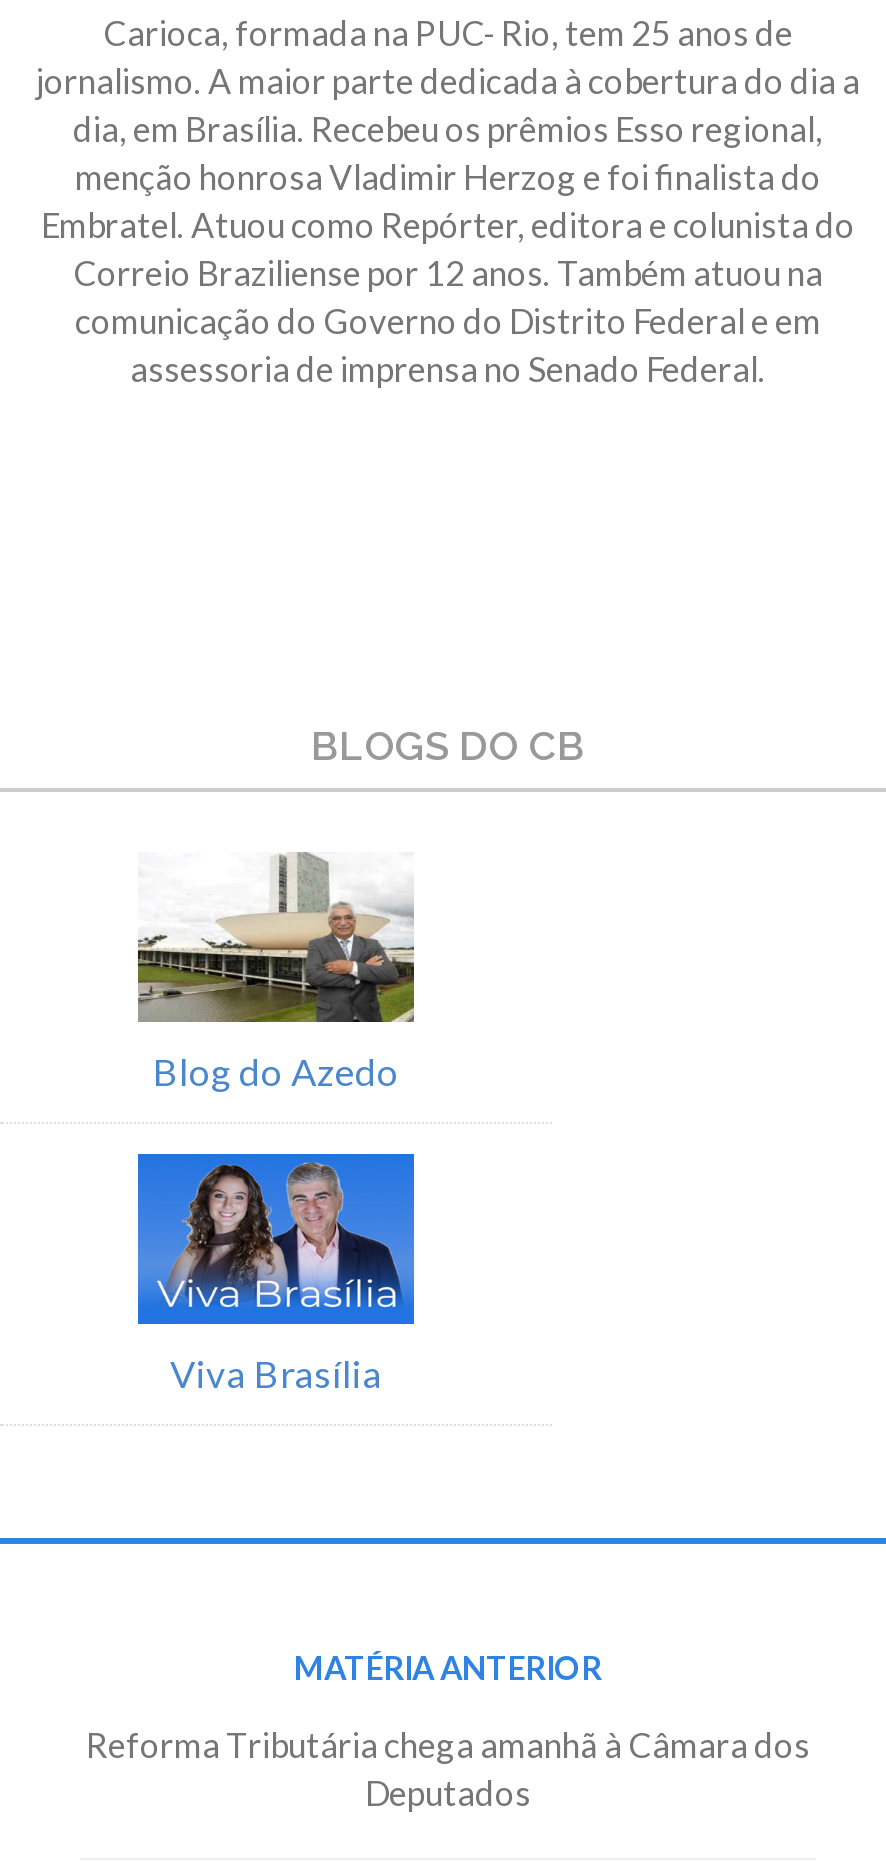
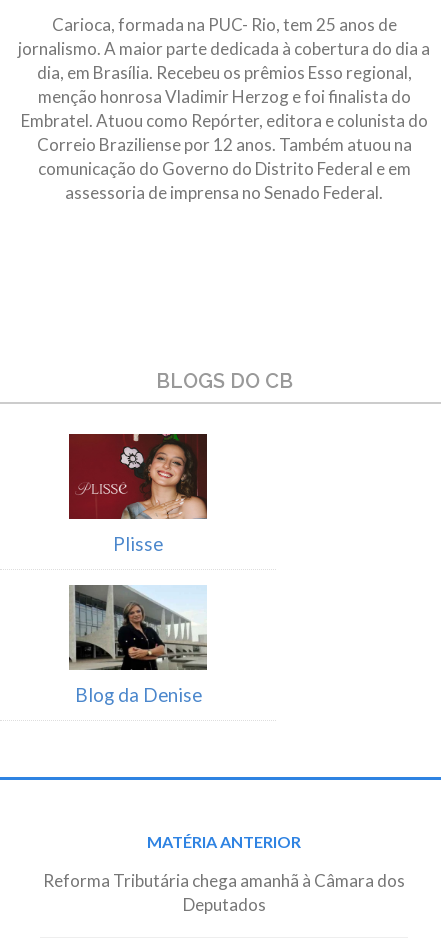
[136,852,416,1095] [image] | Blog do Azedo -> [68,433,208,555] [image] | Plisse
[136,1152,416,1397] [image] | Viva Brasília -> [68,584,208,706] [image] | Blog da Denise

